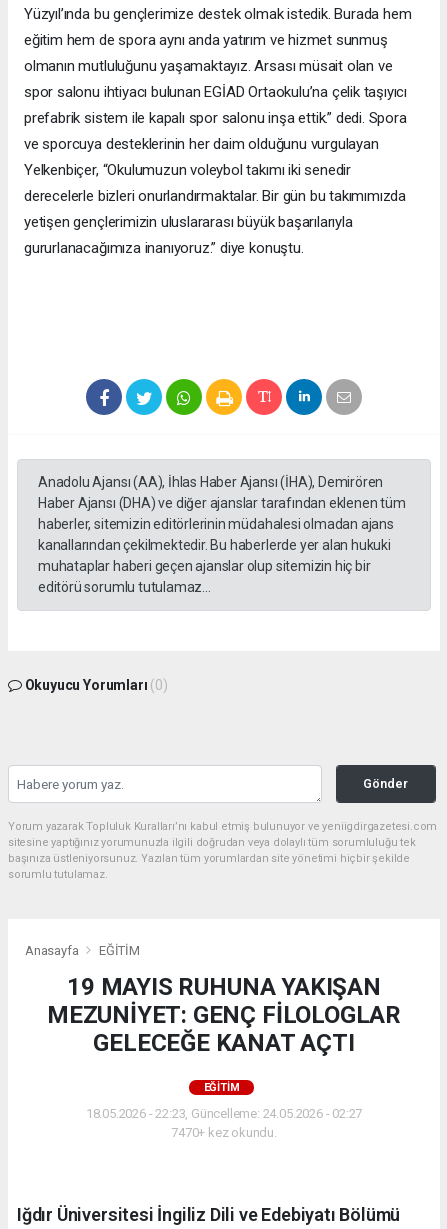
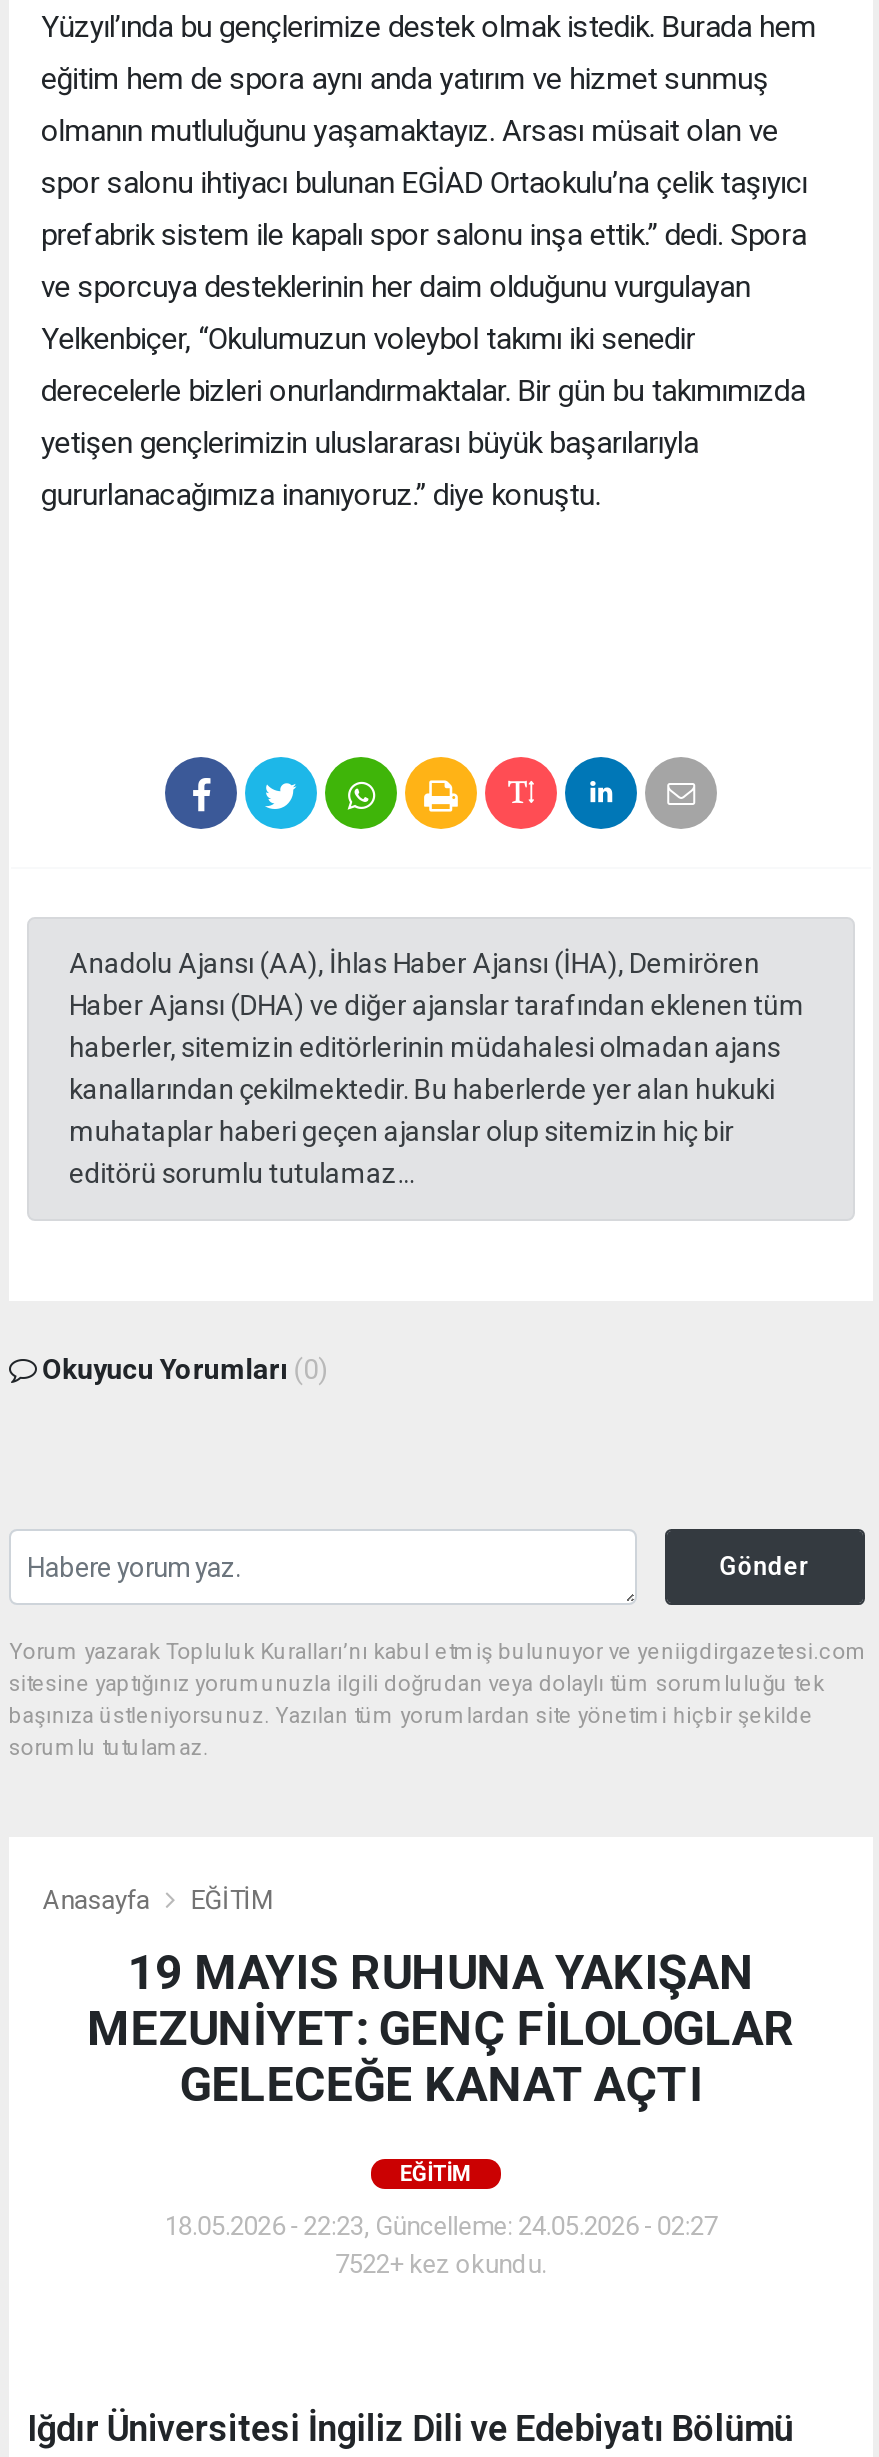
[171,1125,277,1140] 7470+ kez okundu. -> [335,2249,547,2279] 7522+ kez okundu.

